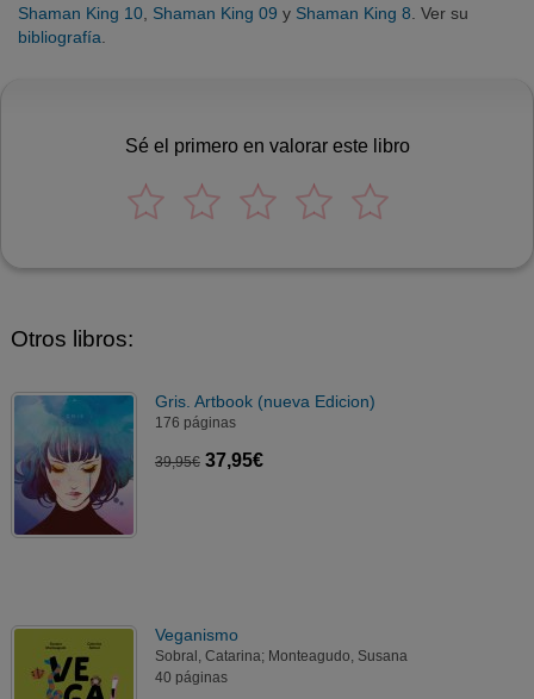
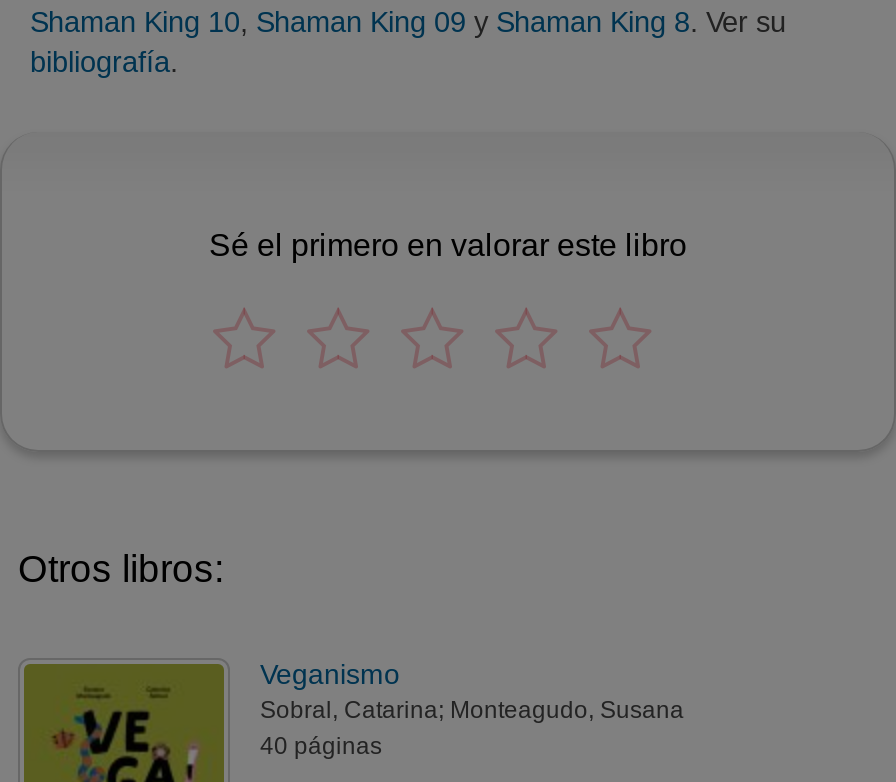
[13,392,375,536] [image] | Gris. Artbook (nueva Edicion) | 176 páginas | 39,95€37,95€ -> none

